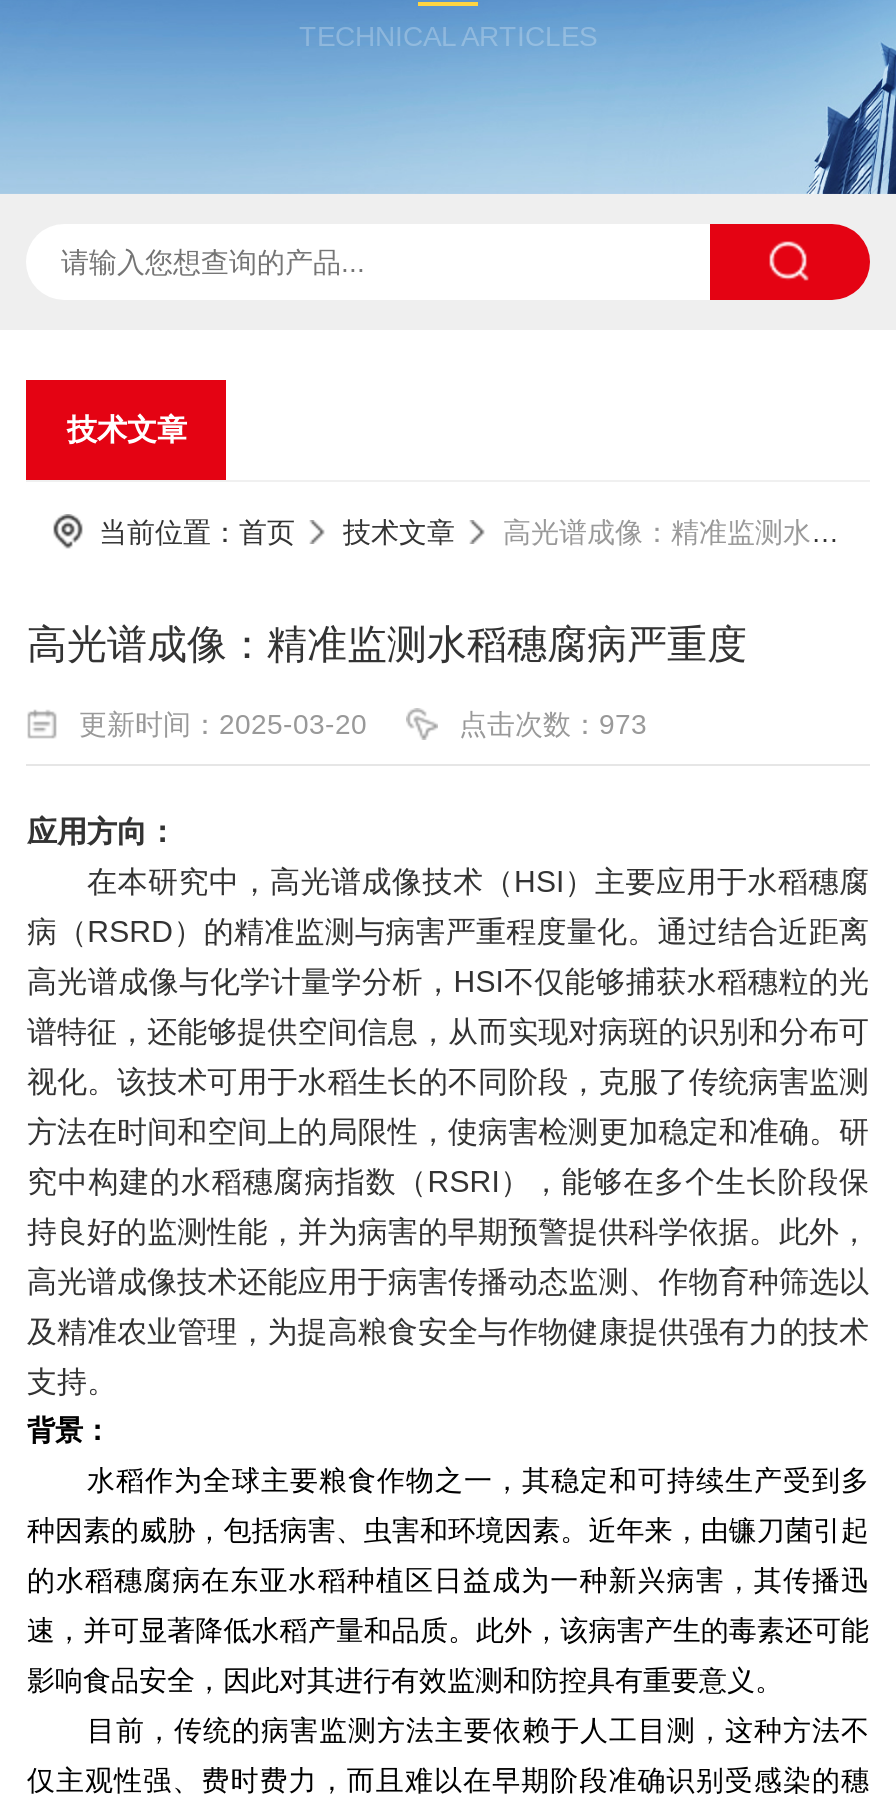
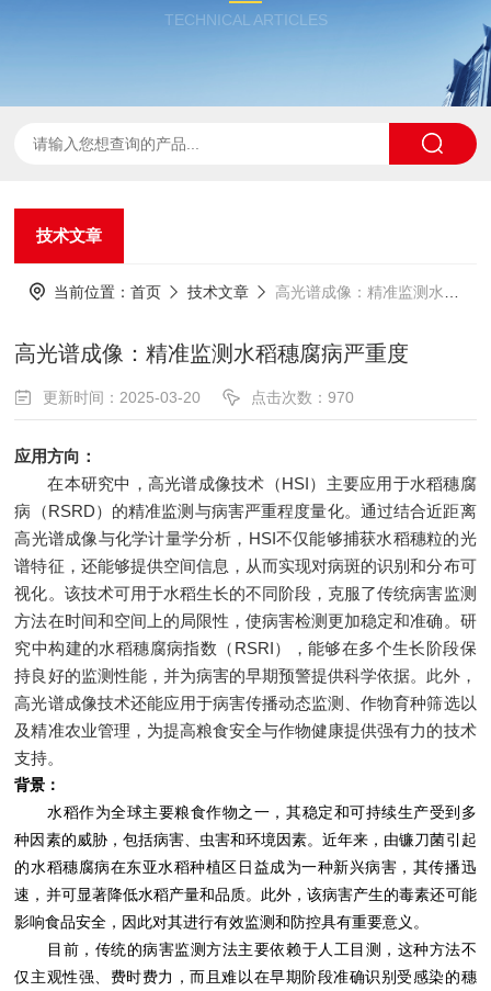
[459,708,647,740] 点击次数：973 -> [251,388,354,406] 点击次数：970

